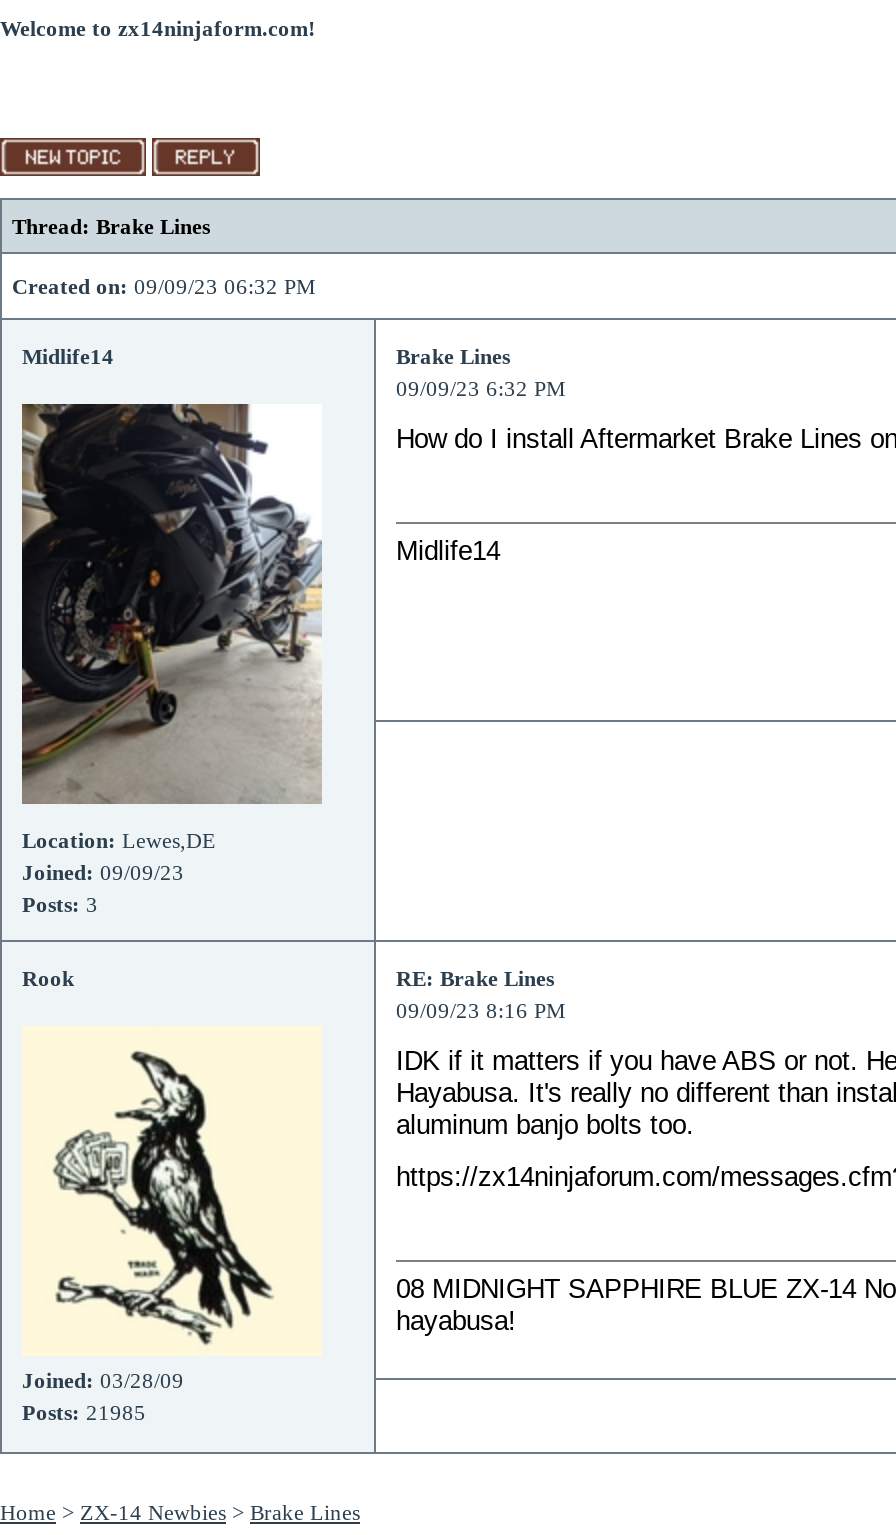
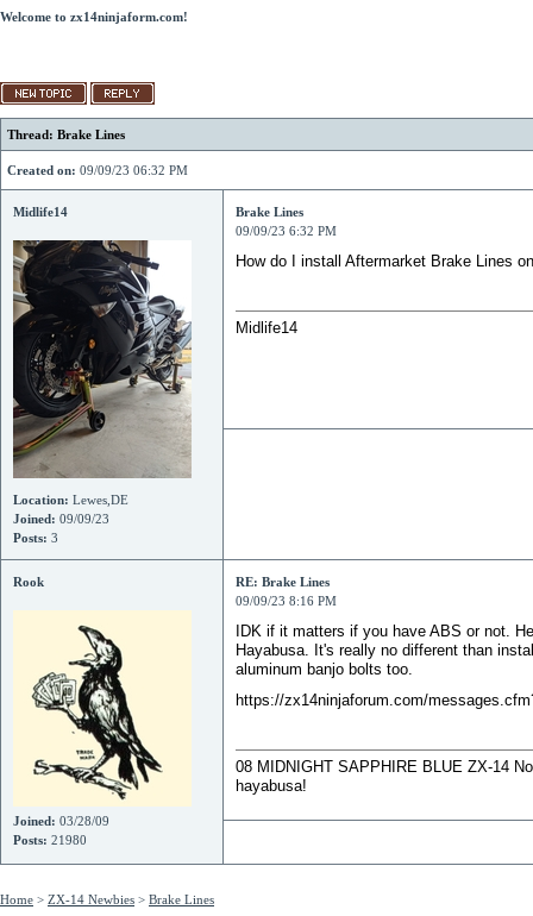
[22,1400,146,1424] Posts: 21985 -> [13,833,87,847] Posts: 21980

